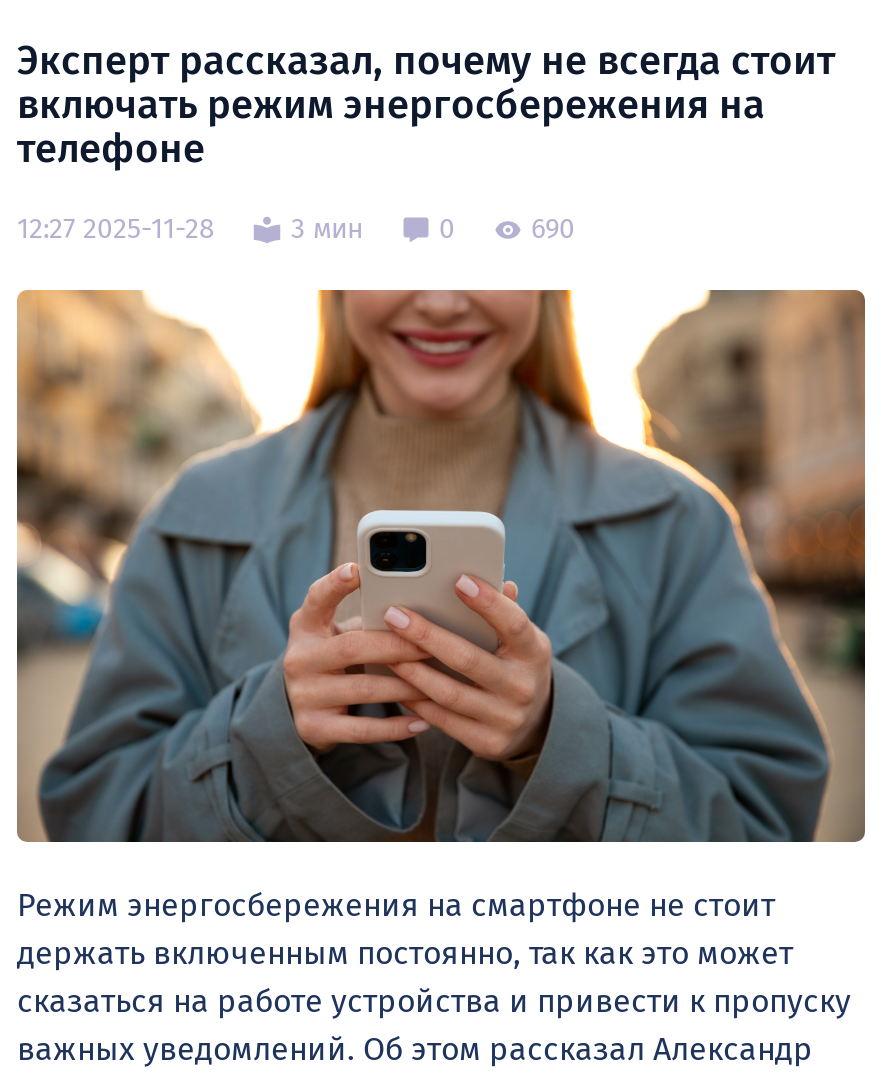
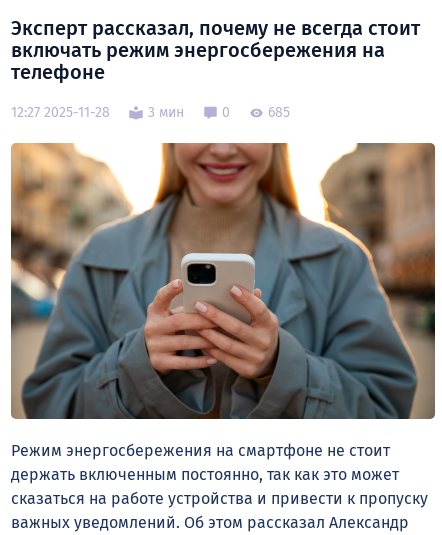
[531,213,575,247] 690 -> [268,104,290,121] 685

